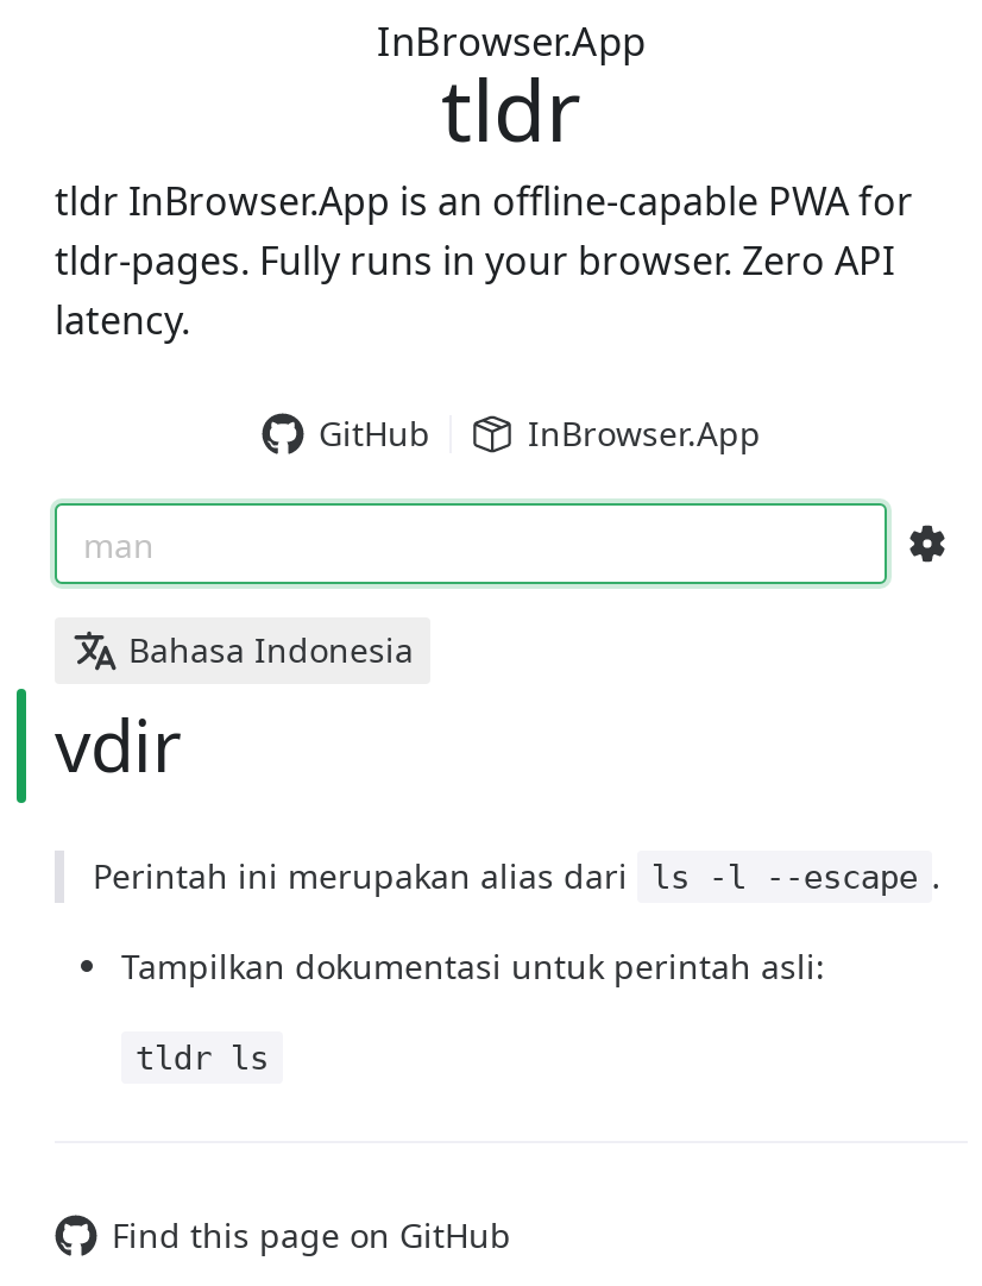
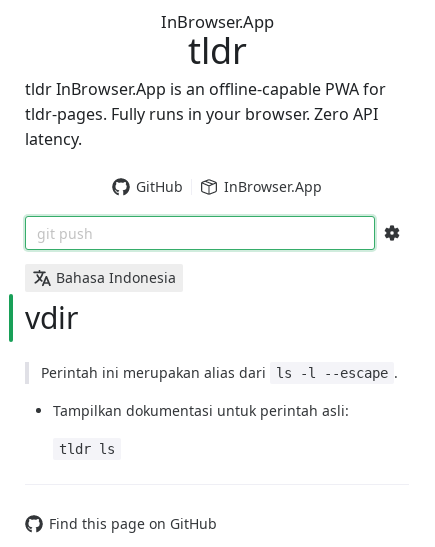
[83,521,155,566] man -> [37,223,93,242] git push

